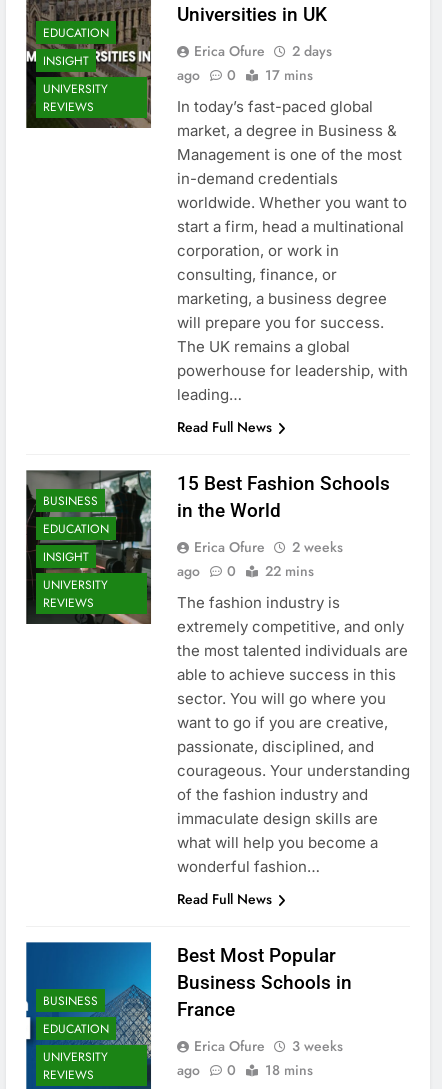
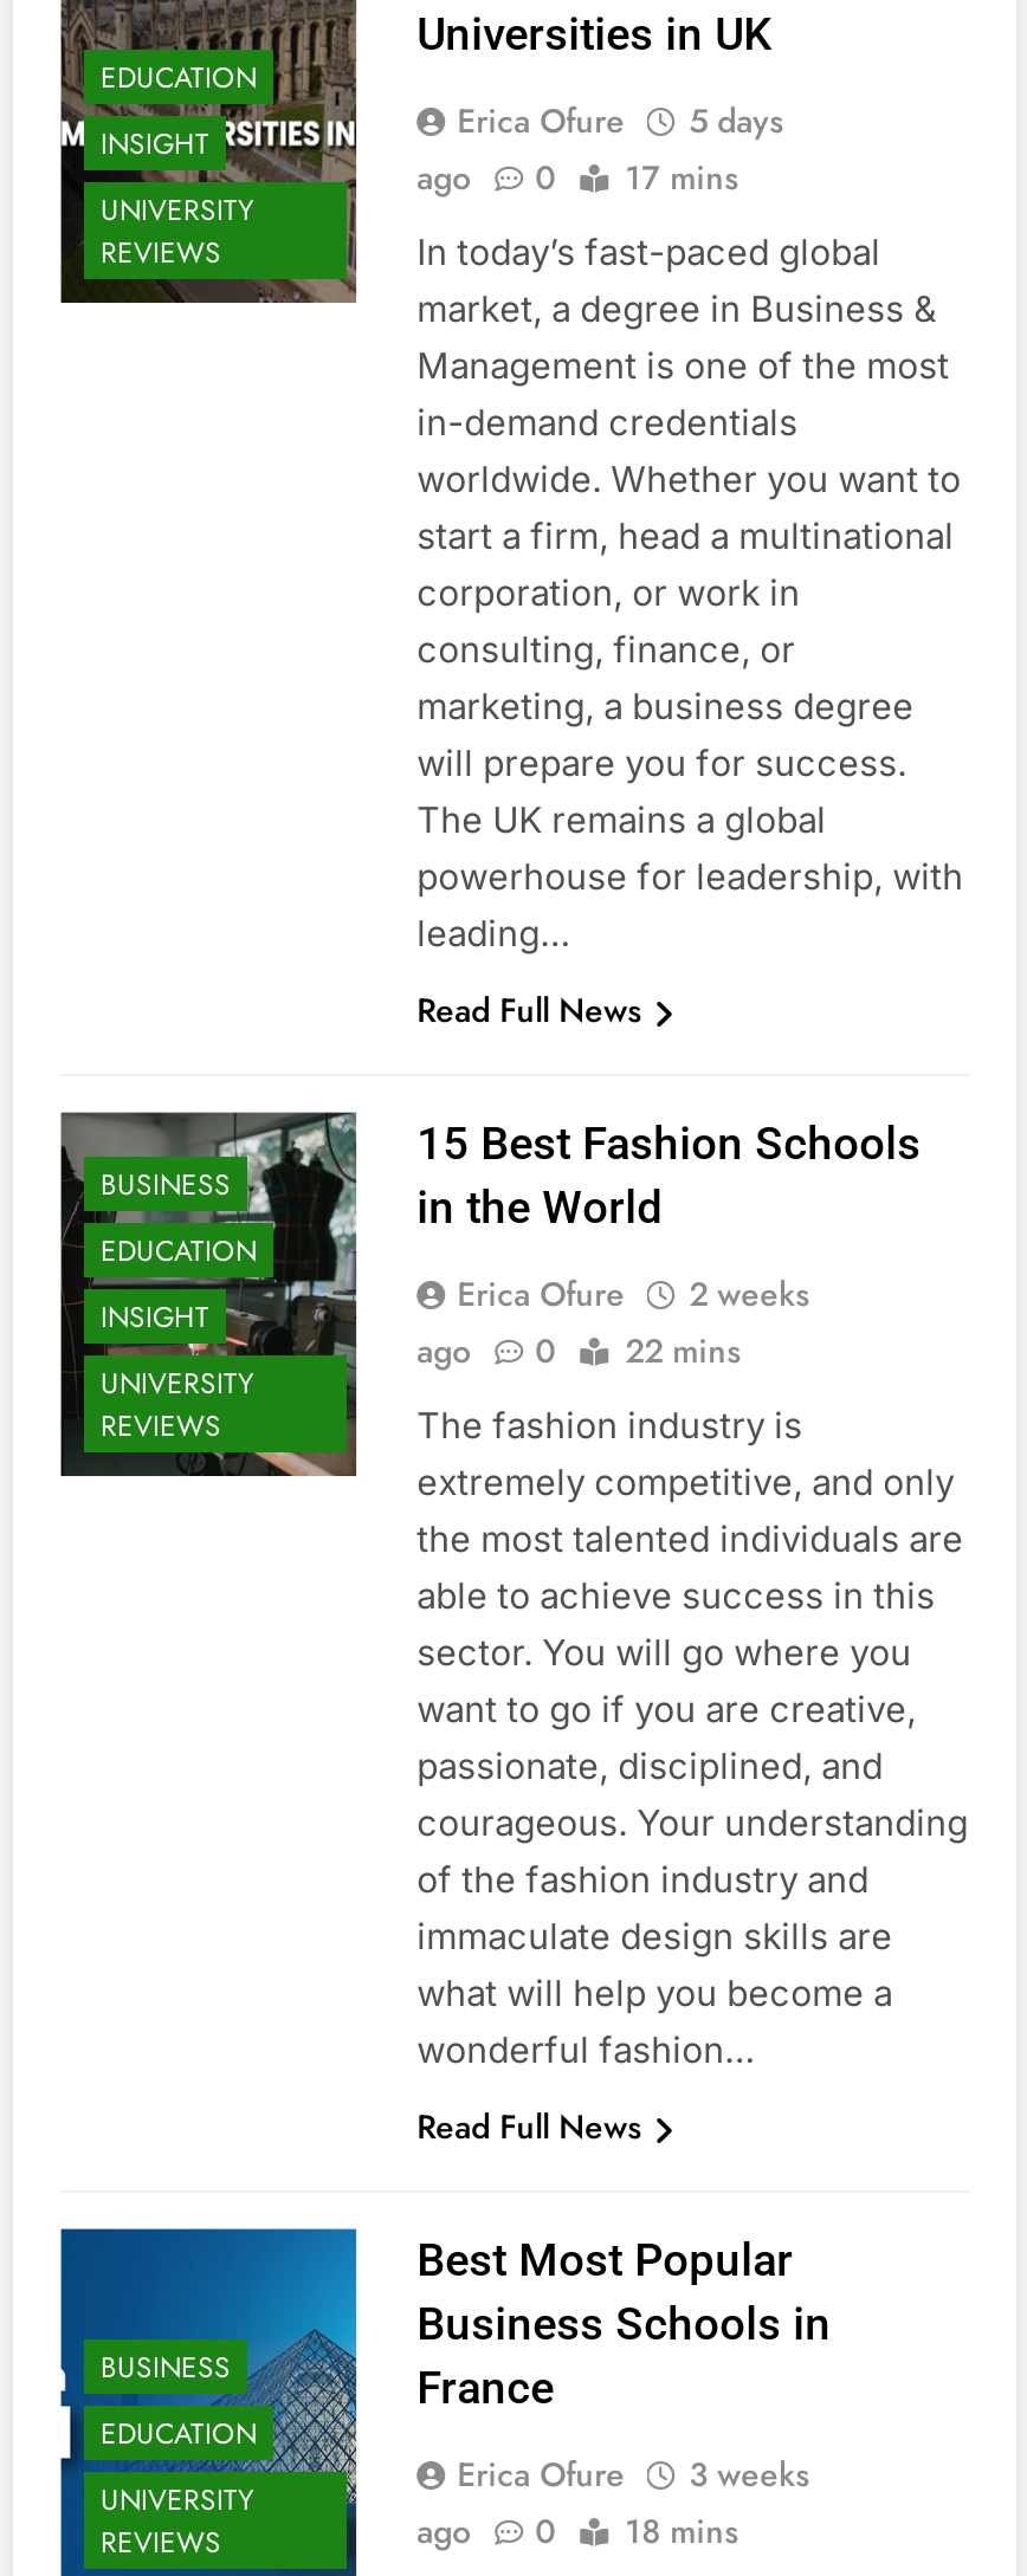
[194,41,332,61] Erica Ofure 2 days -> [457,97,784,145] Erica Ofure 5 days

